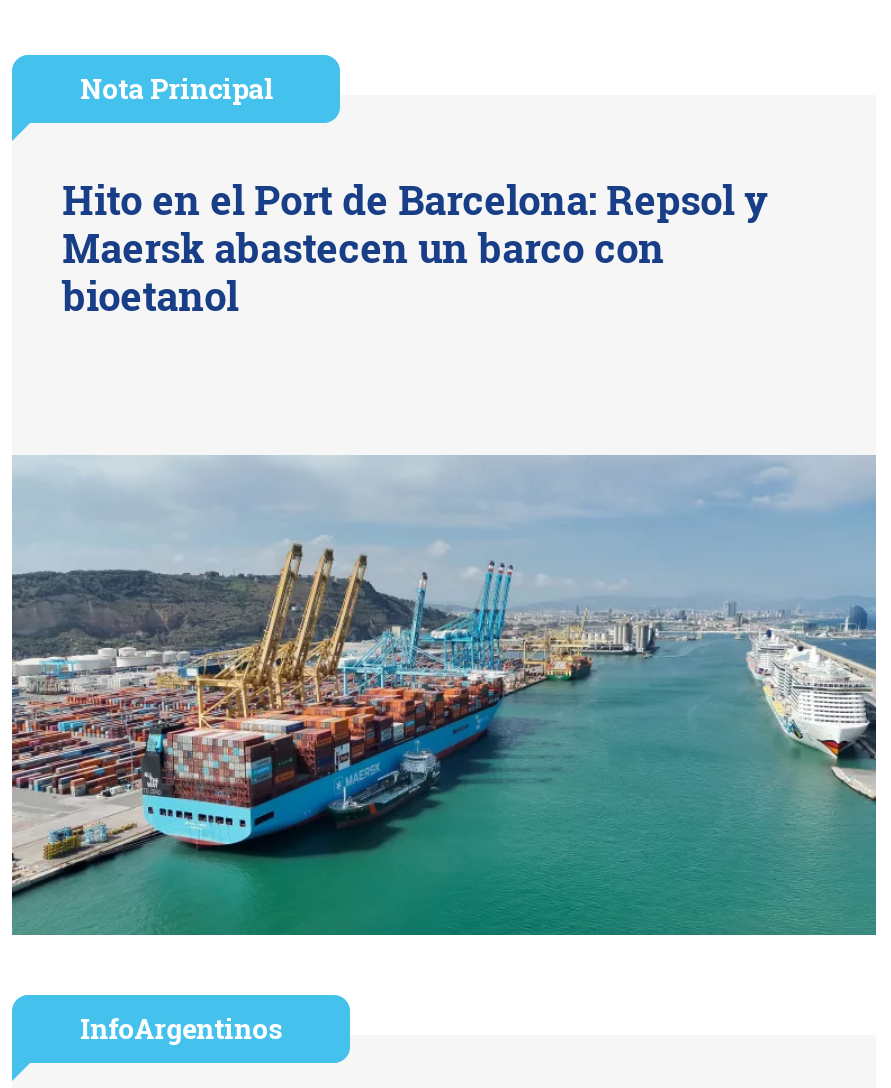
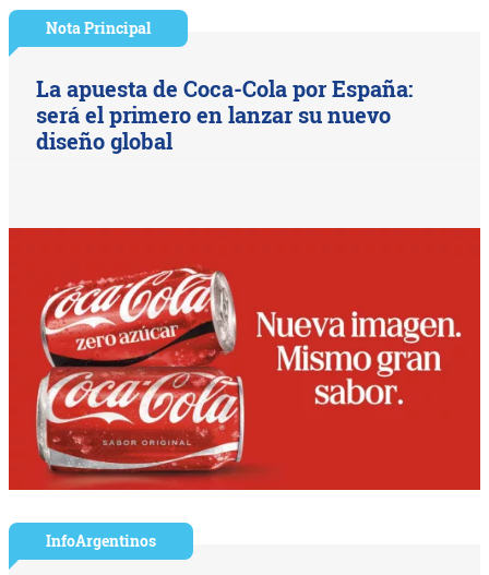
[62,173,768,321] Hito en el Port de Barcelona: Repsol y | Maersk abastecen un barco con | bioetanol -> [36,74,413,155] La apuesta de Coca-Cola por España: | será el primero en lanzar su nuevo | diseño global
[10,455,878,937] [image] -> [8,227,481,491] [image]

